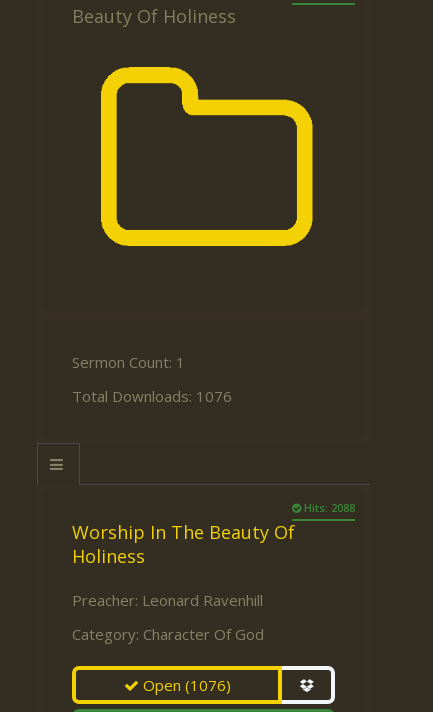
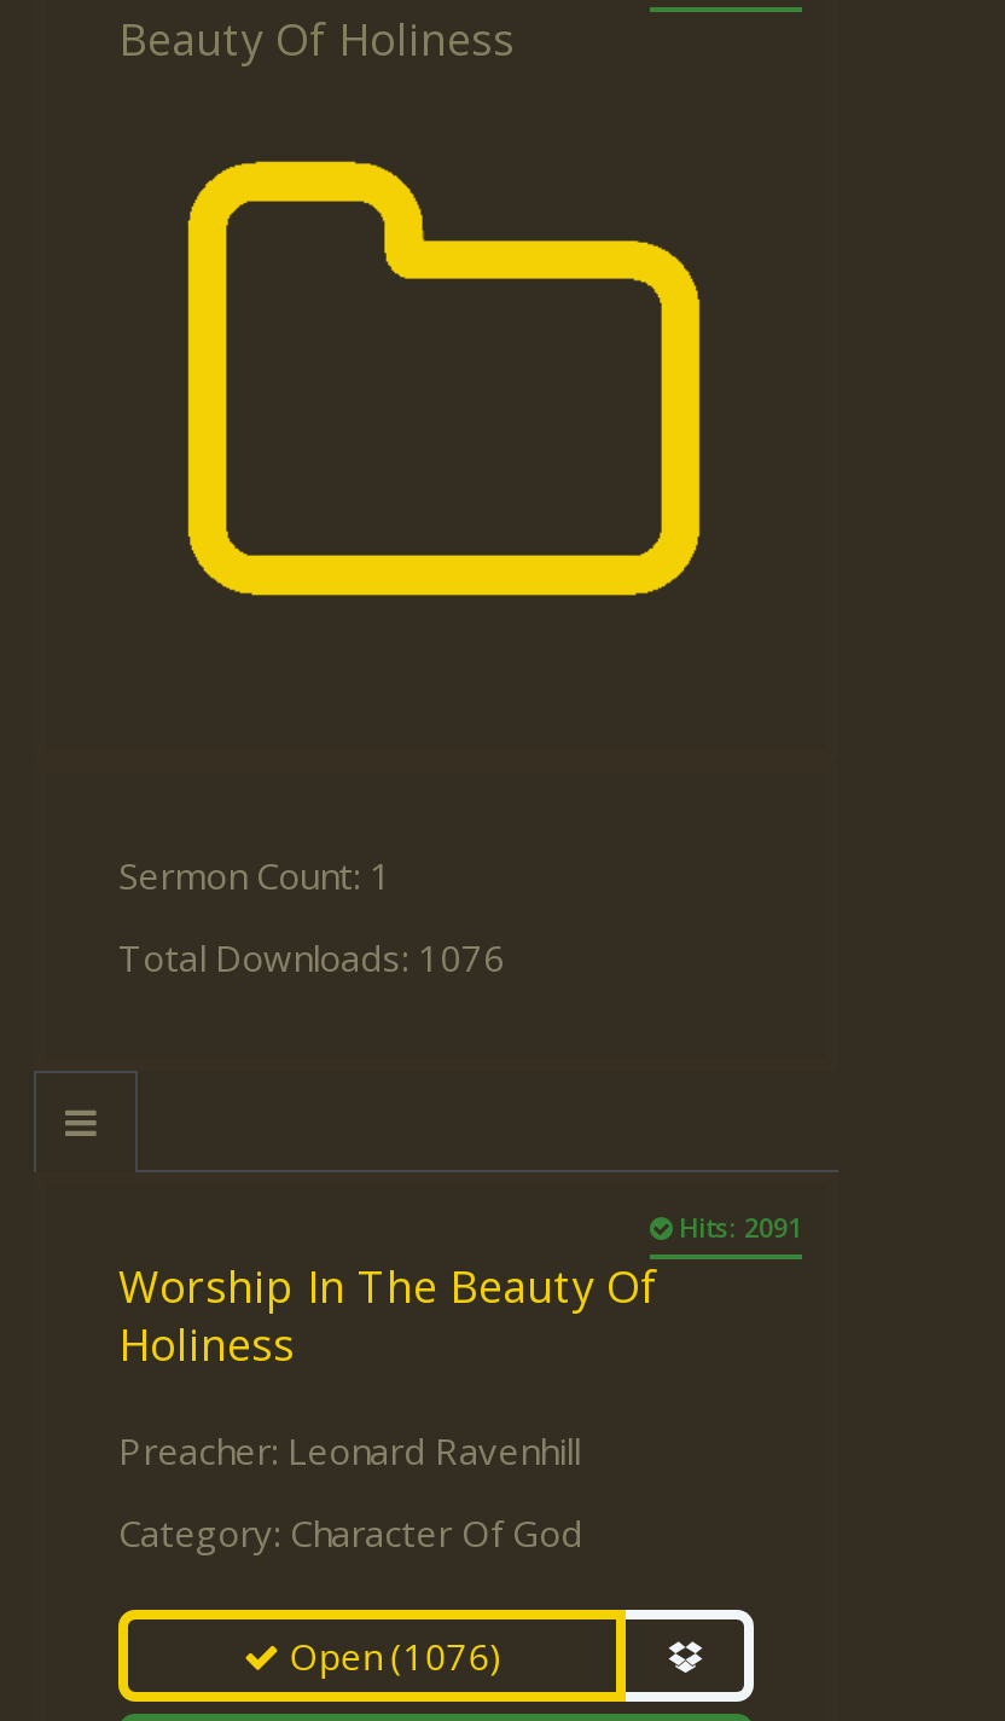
[301,500,355,515] Hits: 2088 -> [672,1209,802,1246] Hits: 2091

